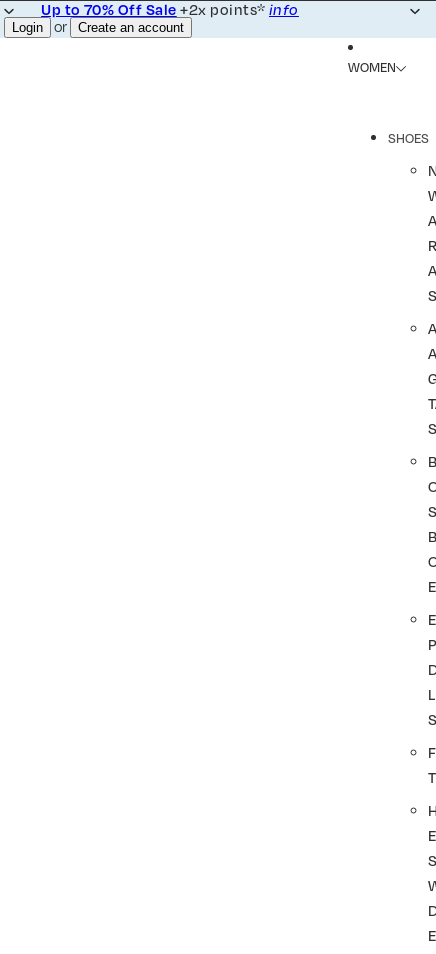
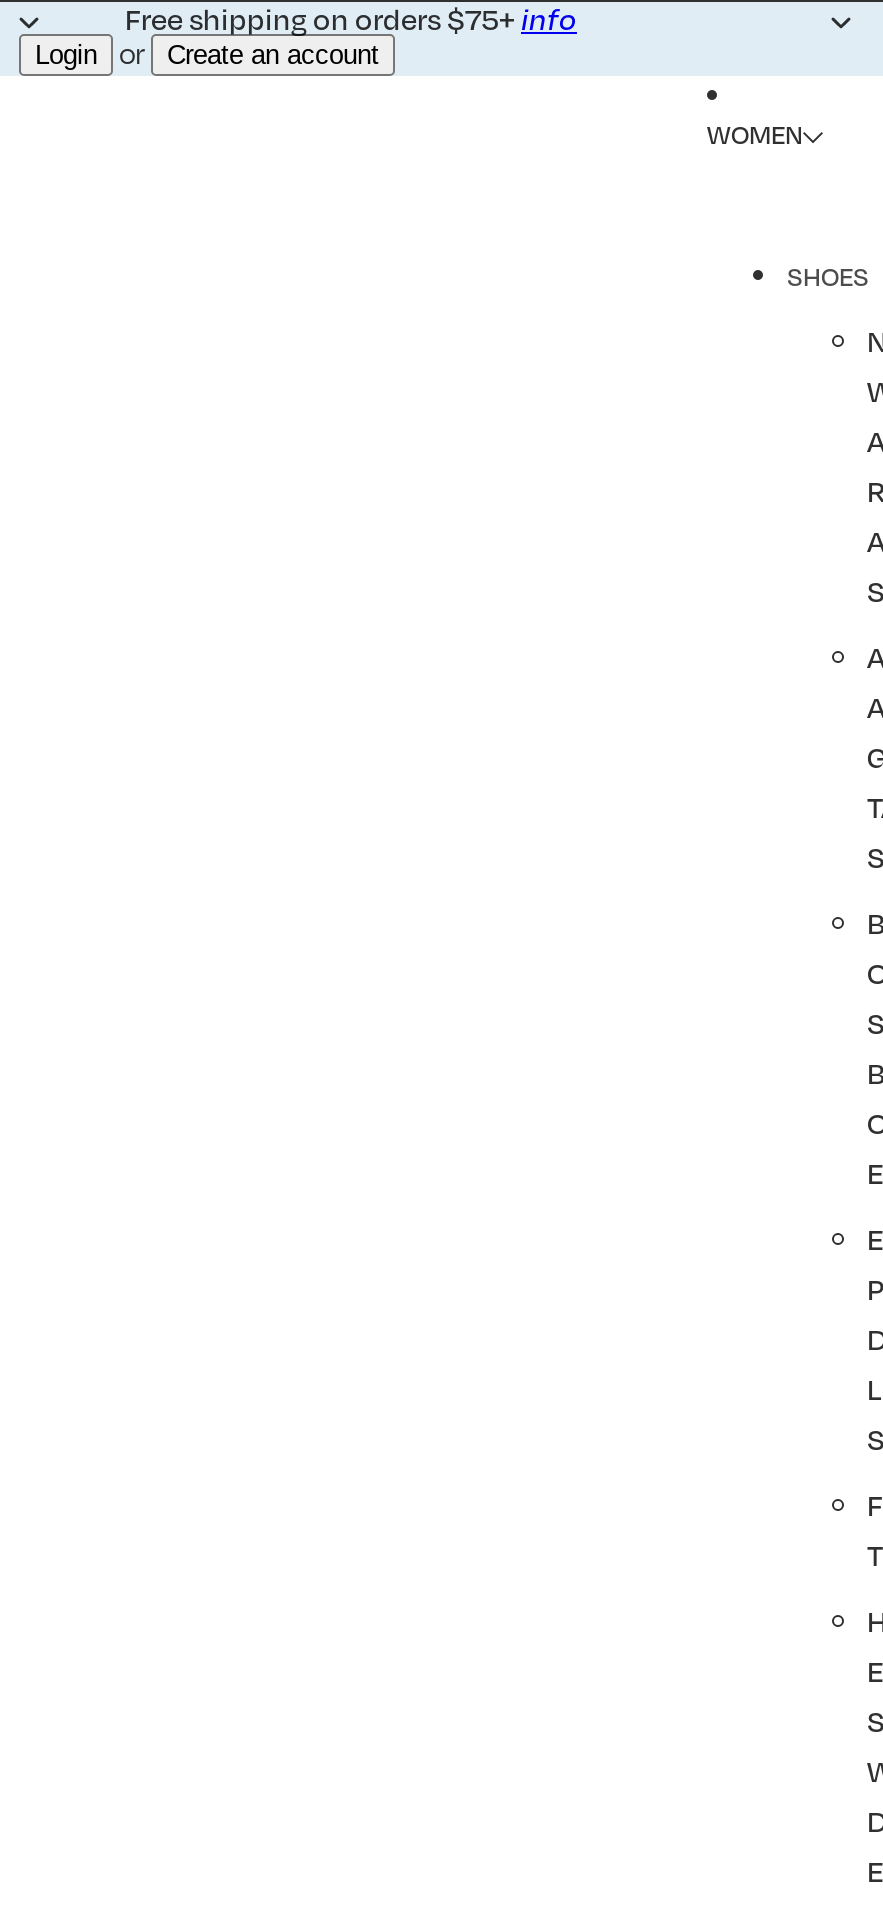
[41,0,299,18] Up to 70% Off Sale+2x points*info -> [125,0,577,36] Free shipping on orders $75+info

